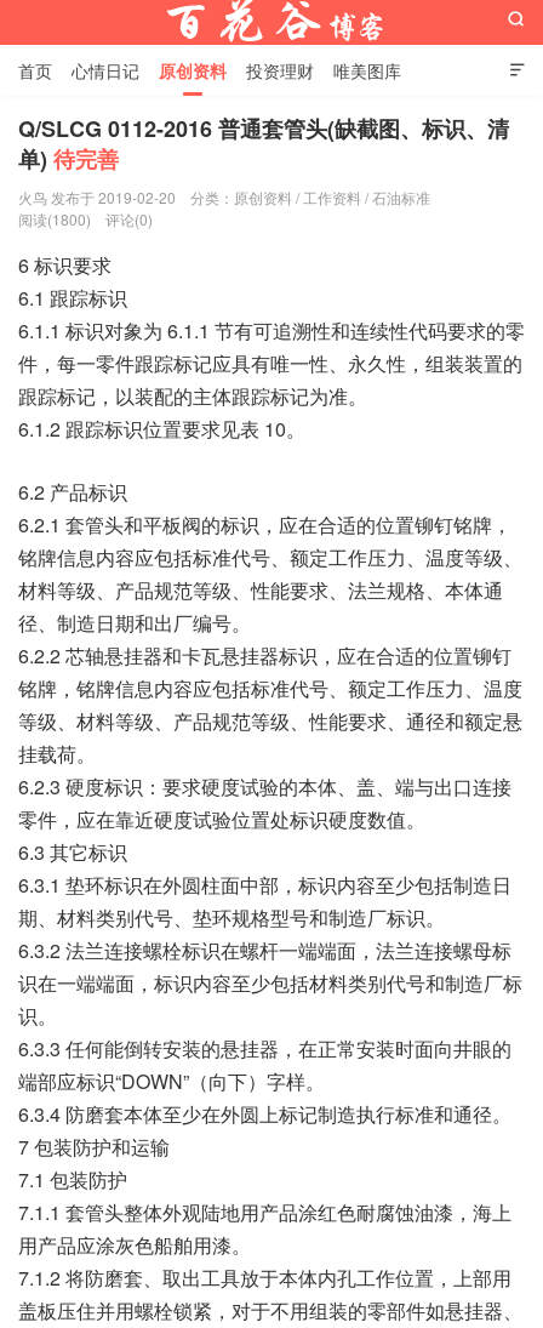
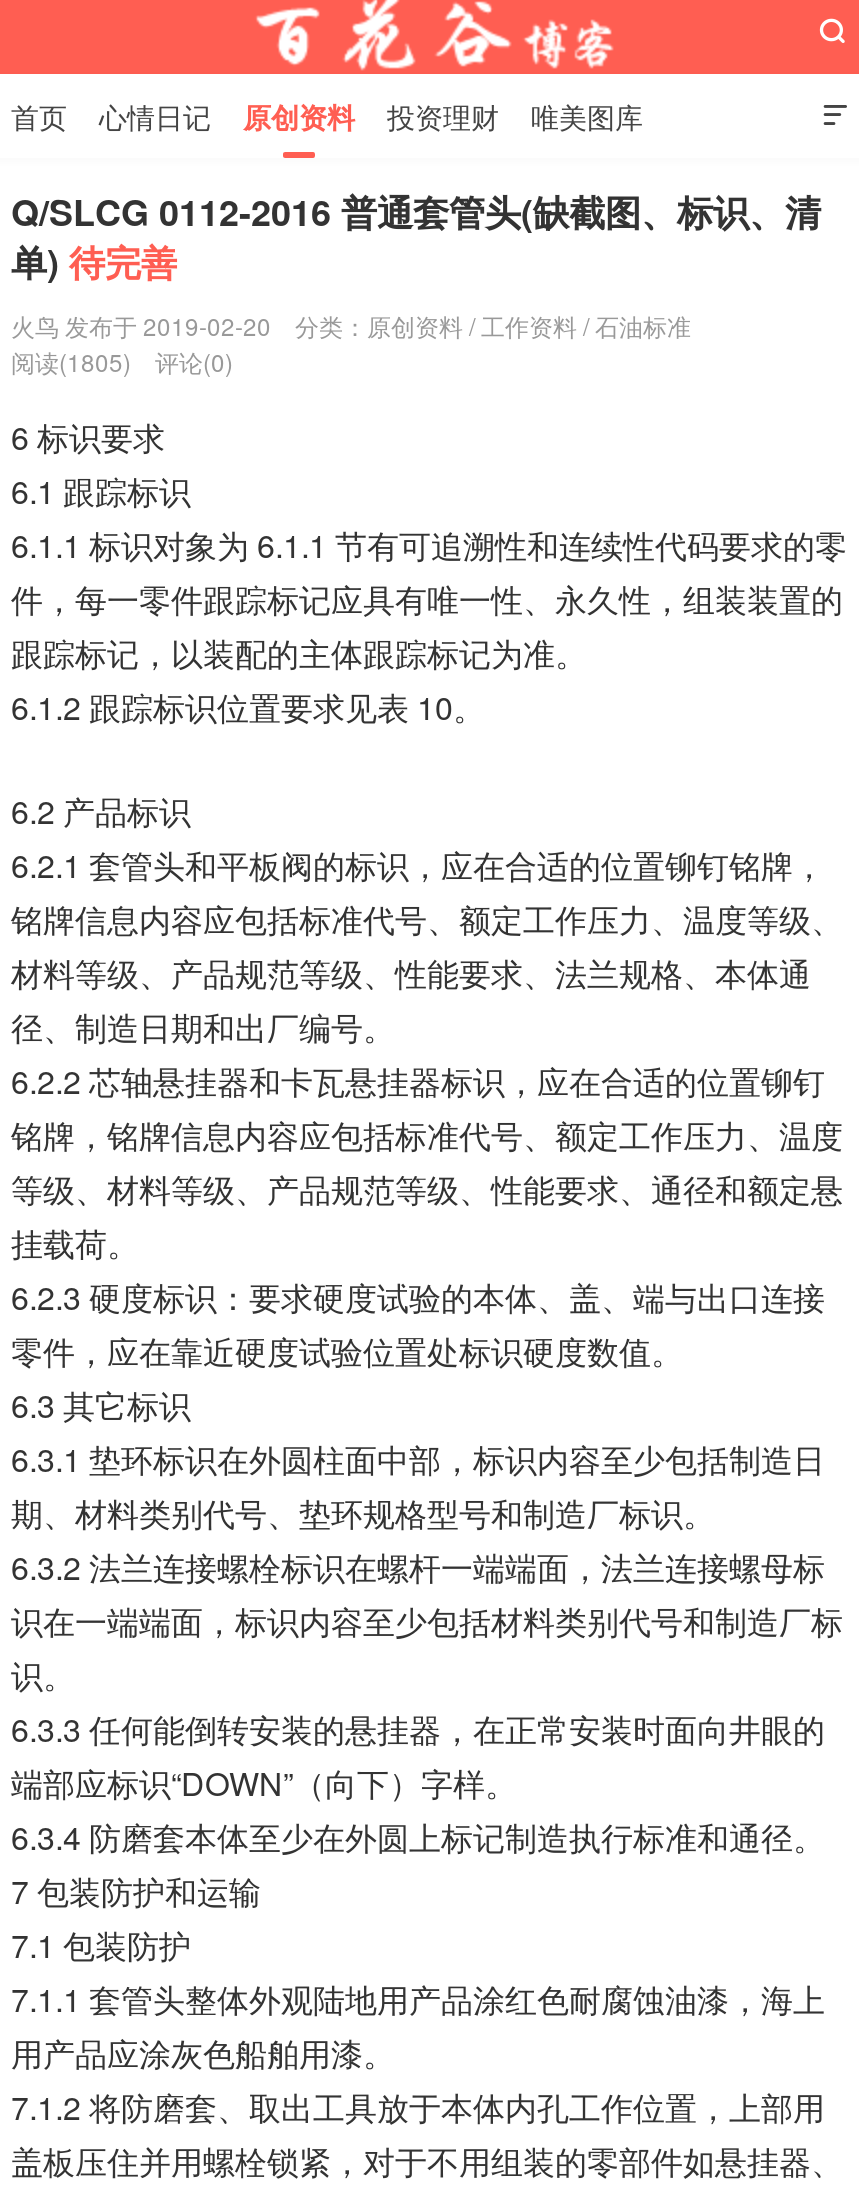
[18,209,153,229] 阅读(1800) 评论(0) -> [11,344,233,378] 阅读(1805) 评论(0)

